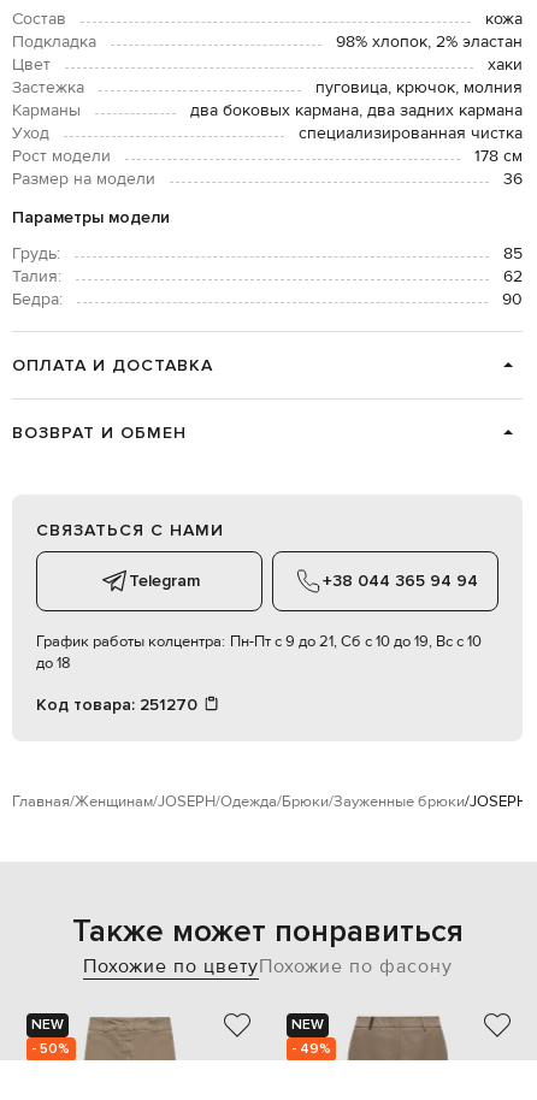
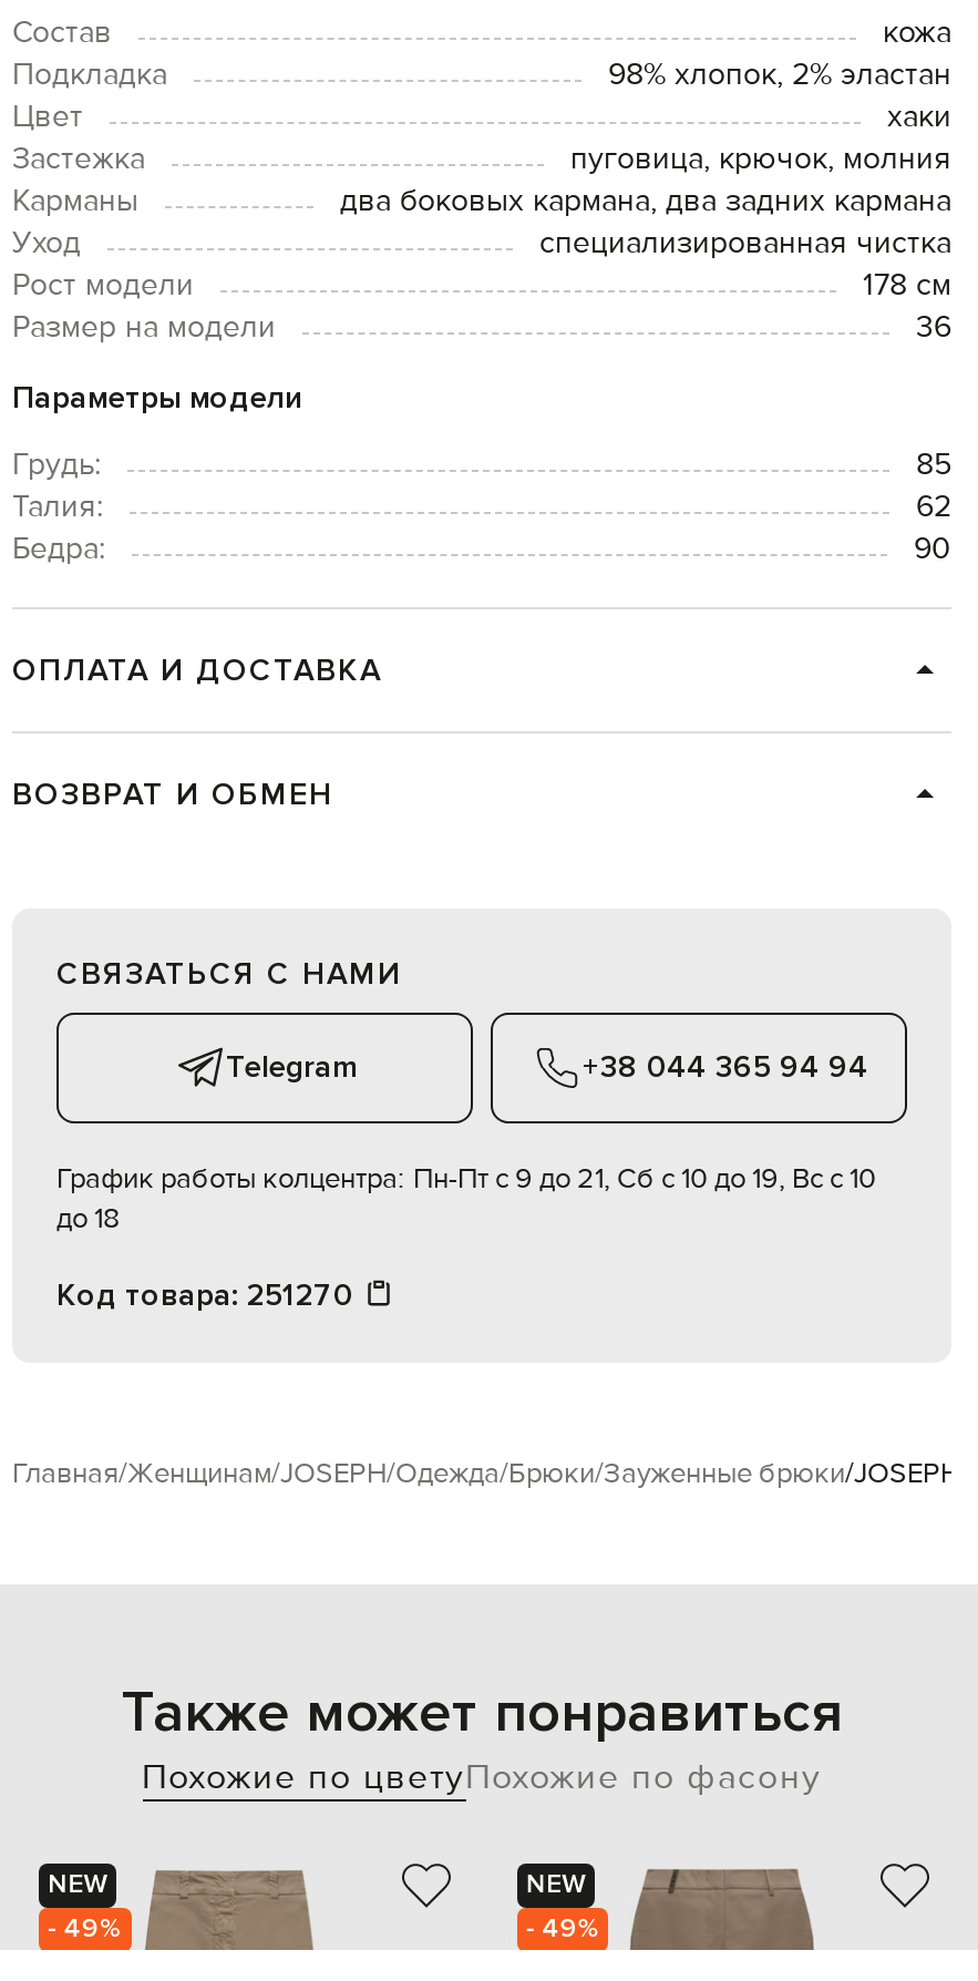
[31,1040,71,1058] - 50% -> [48,1913,122,1946] - 49%

